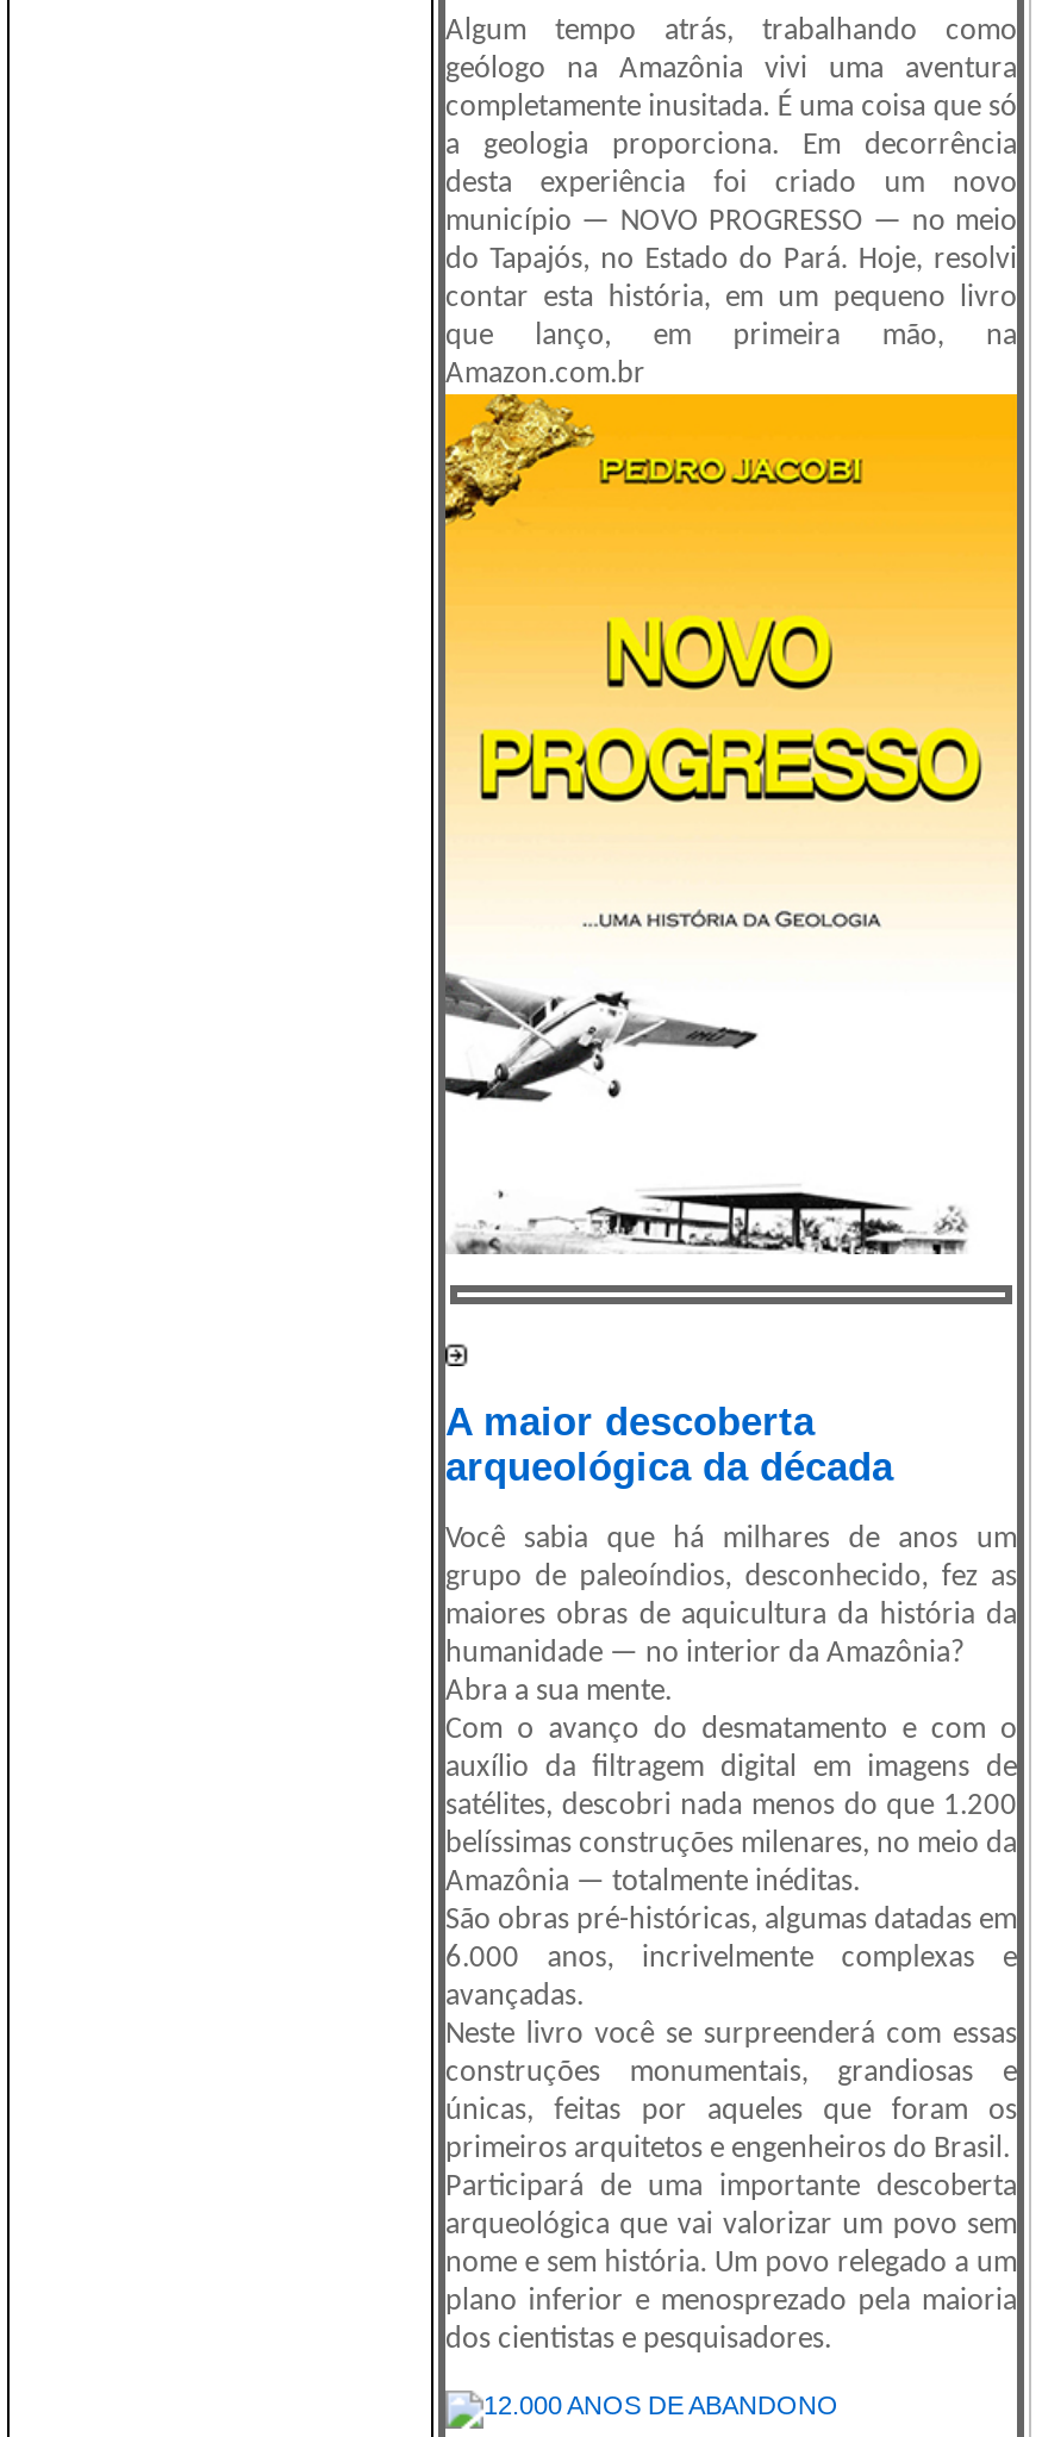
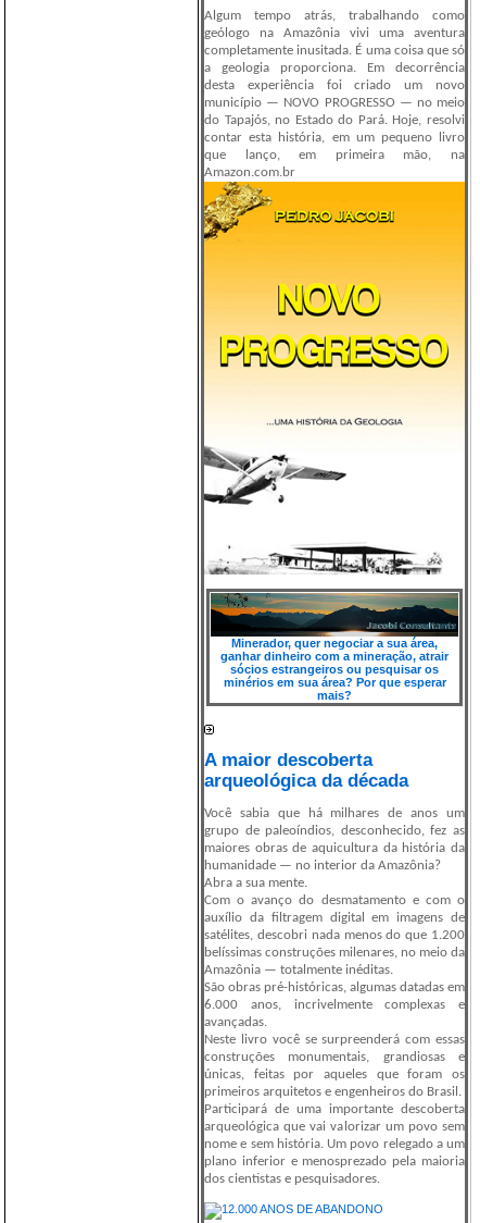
none -> [206,592,463,701] [image] | Minerador, quer negociar a sua área, | ganhar dinheiro com a mineração, atrair | sócios estrangeiros ou pesquisar os | minérios em sua área? Por que esperar | mais?

